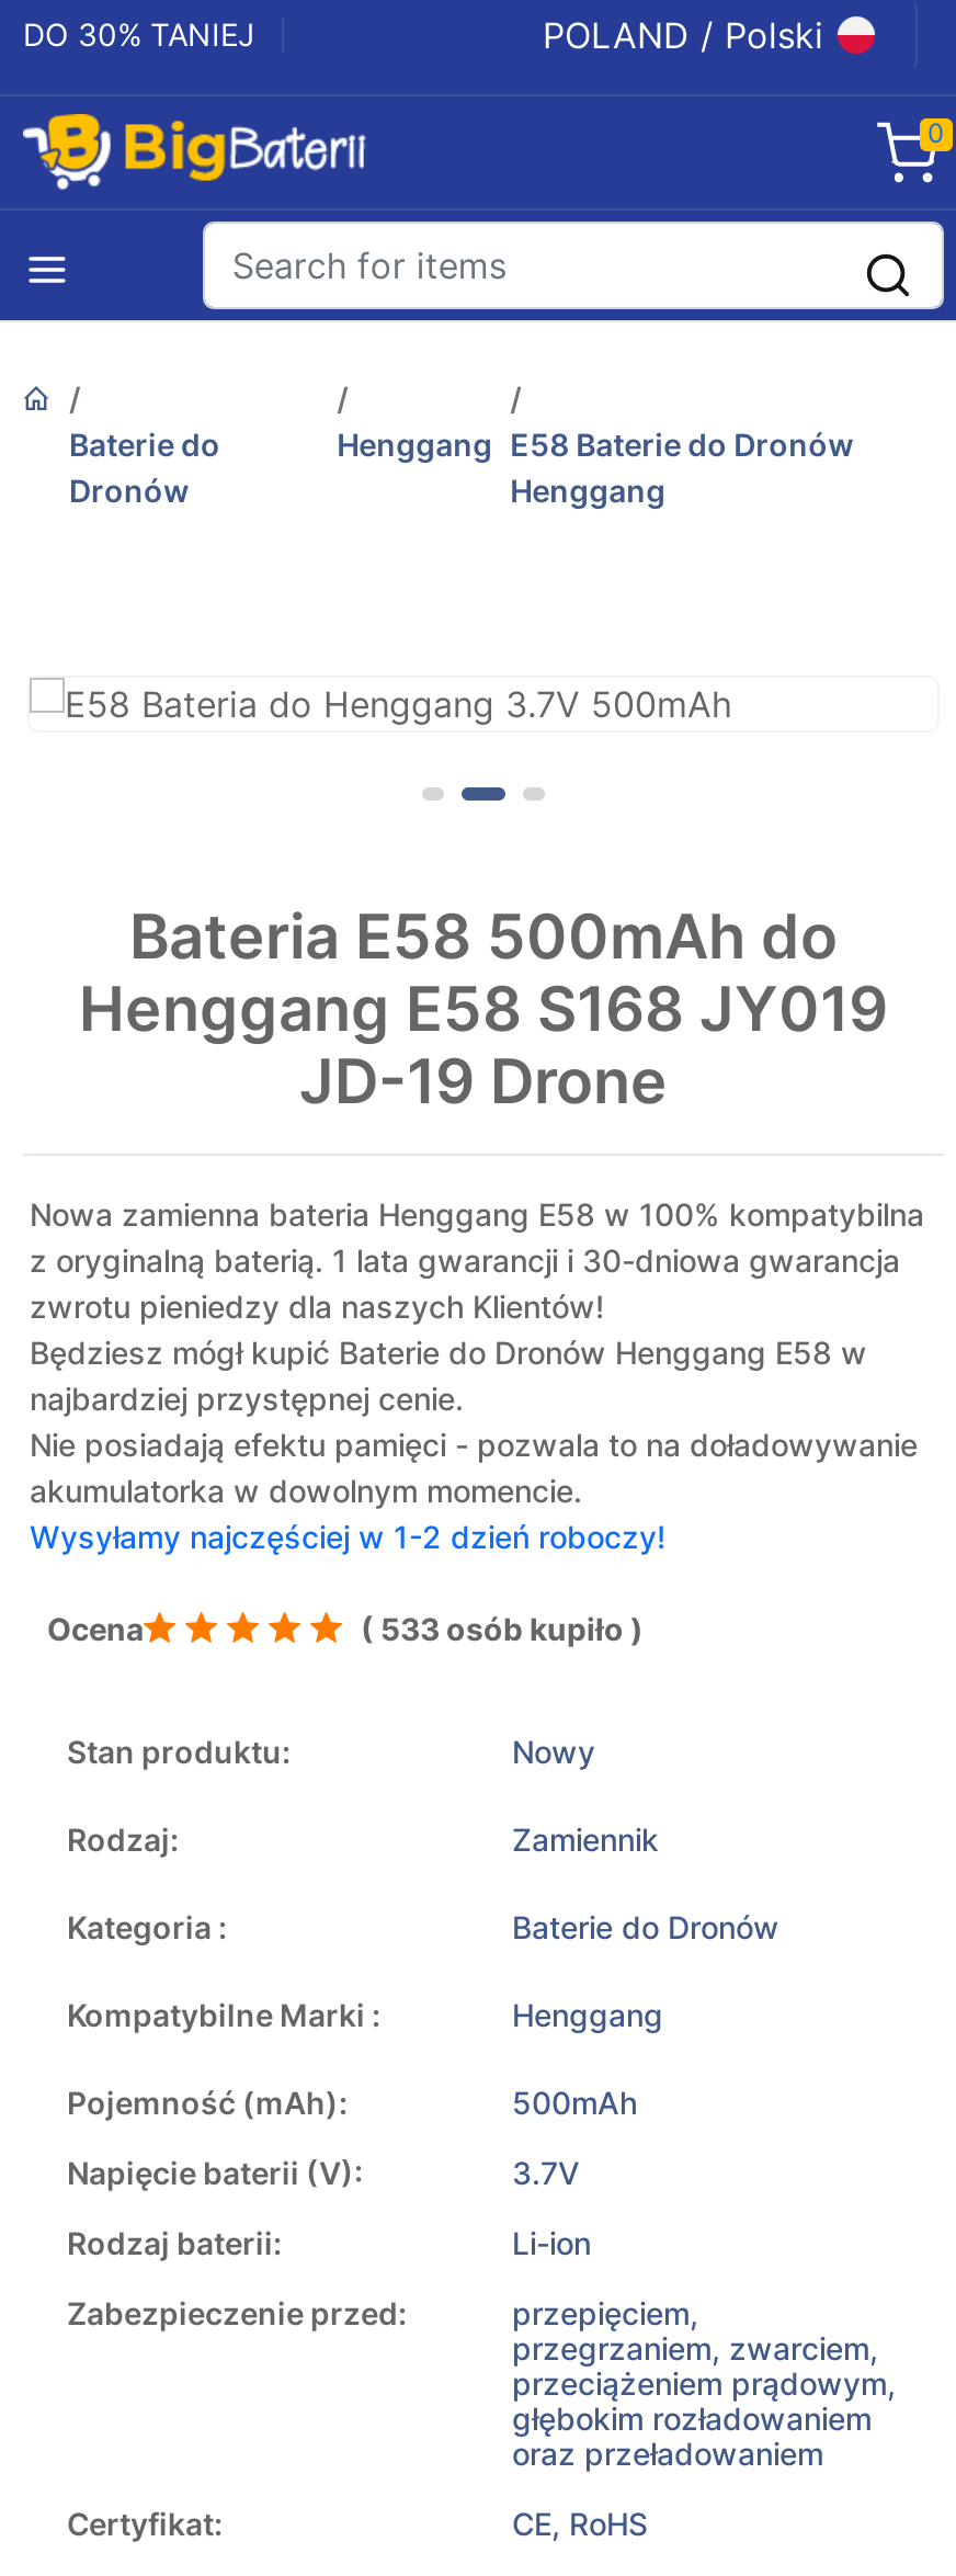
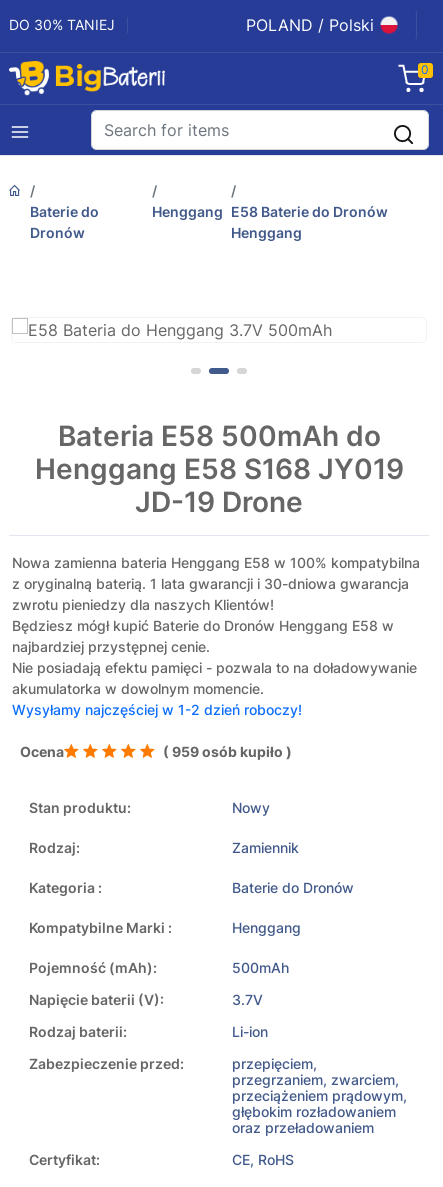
[361,1610,644,1647] ( 533 osób kupiło ) -> [163,743,292,760] ( 959 osób kupiło )

